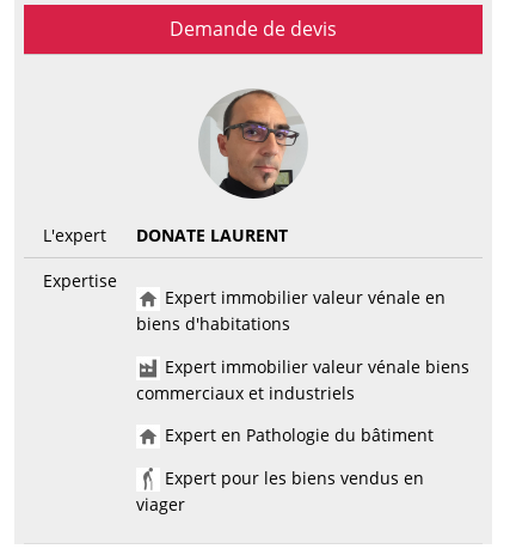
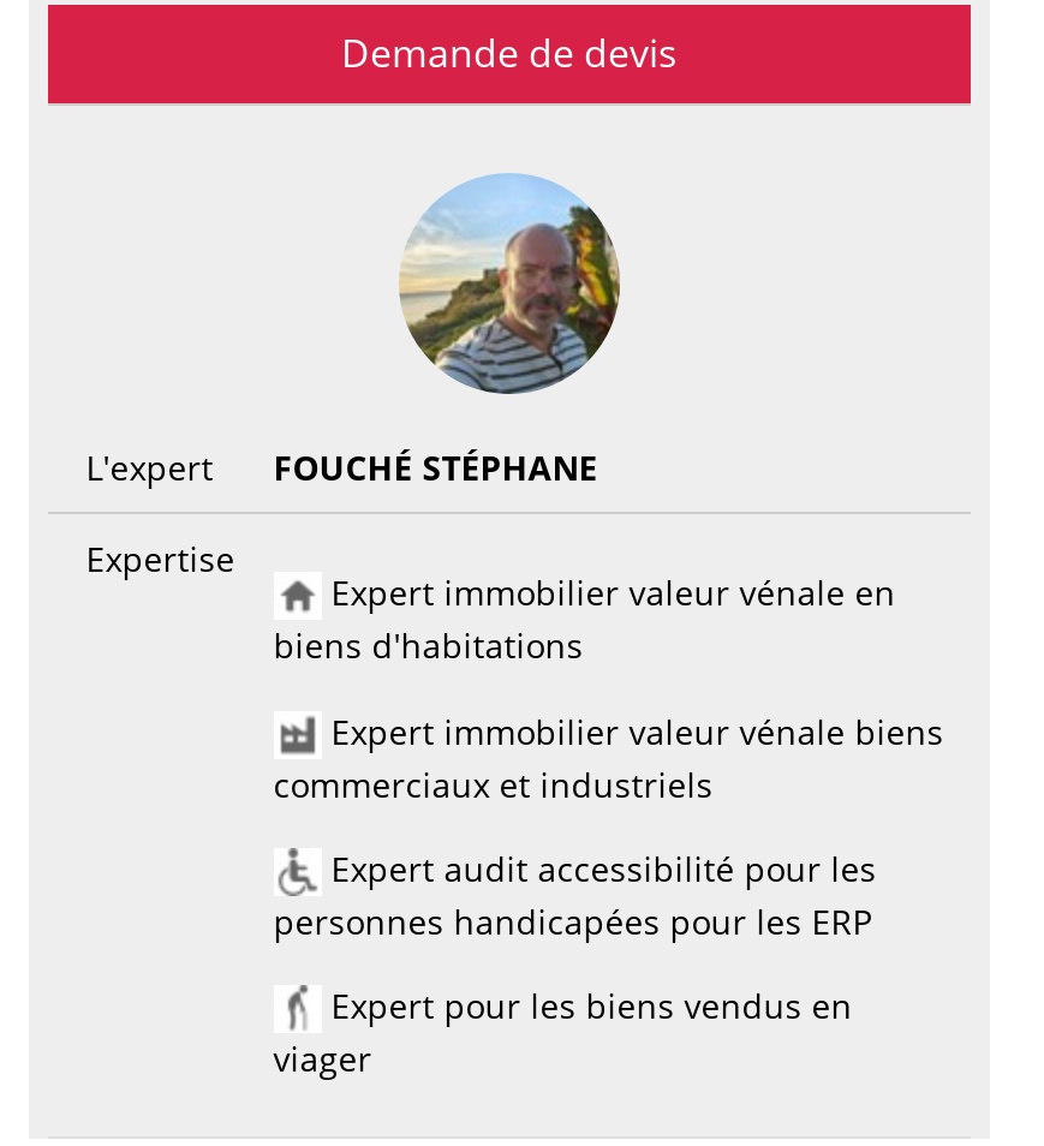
[136,89,308,247] [image] | DONATE LAURENT -> [273,173,622,491] [image] | FOUCHÉ STÉPHANE
[160,423,433,446] Expert en Pathologie du bâtiment -> [273,845,877,944] Expert audit accessibilité pour les | personnes handicapées pour les ERP

